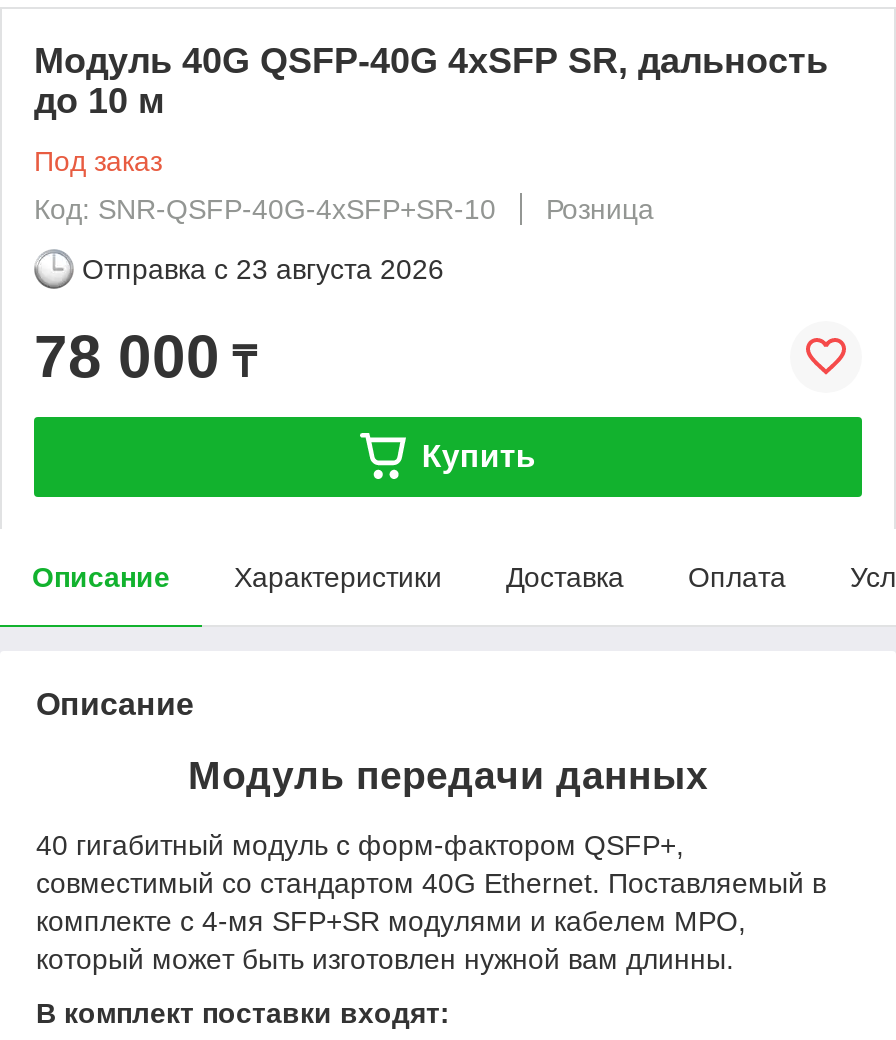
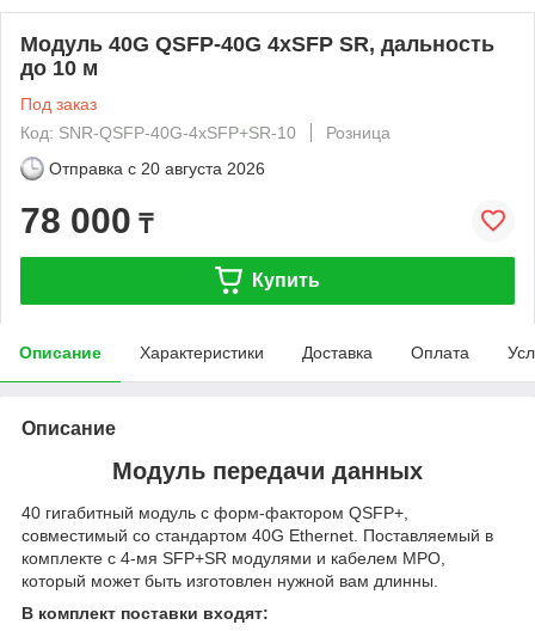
[82,253,444,285] Отправка с 23 августа 2026 -> [49,159,265,178] Отправка с 20 августа 2026

